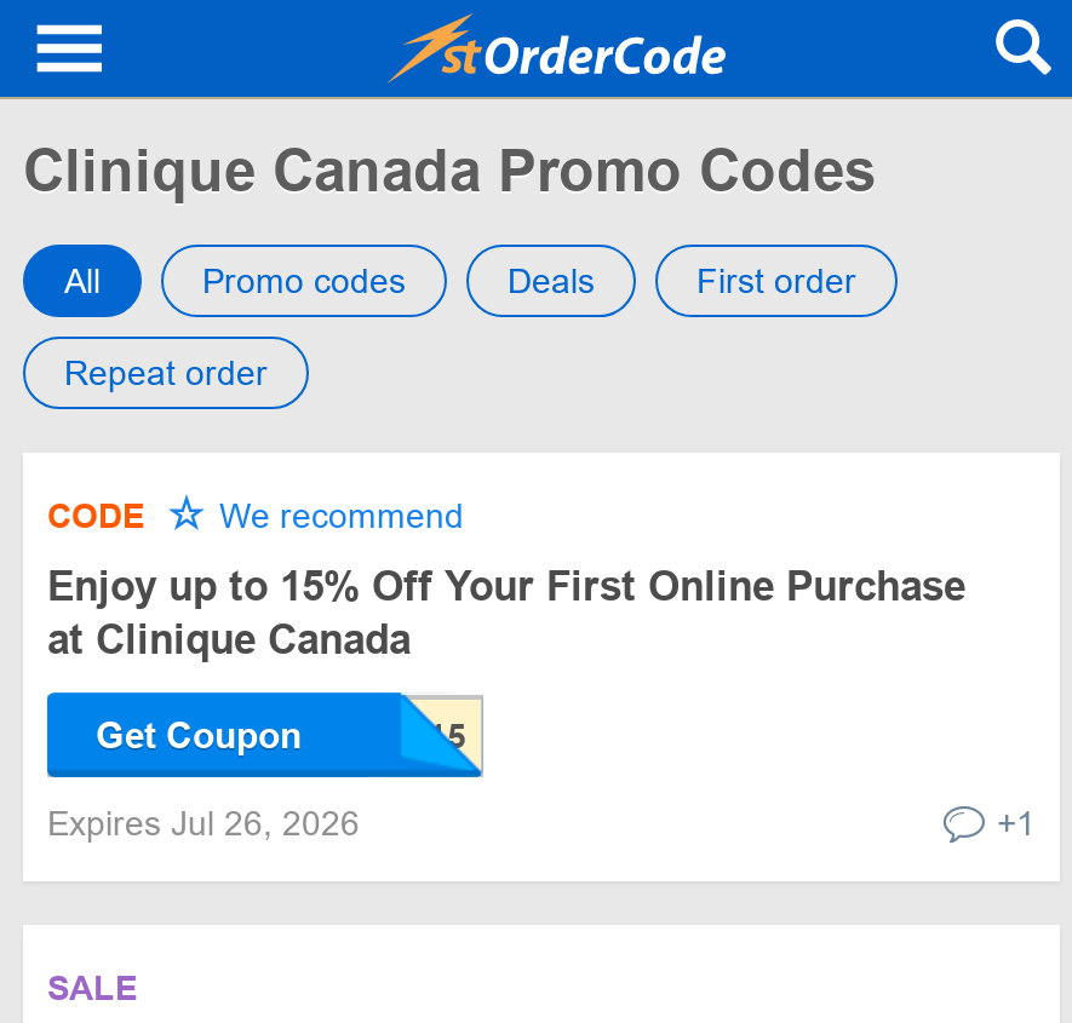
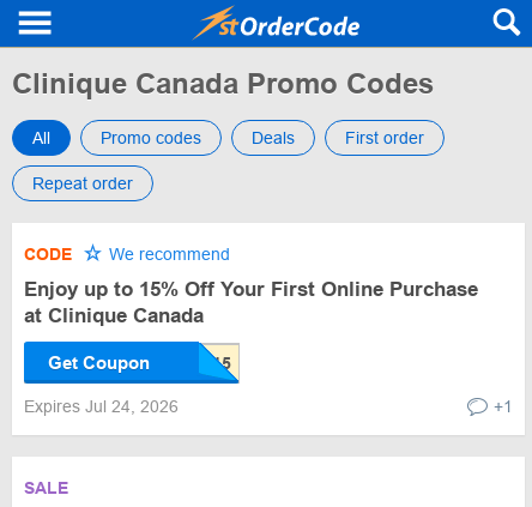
[47,804,369,843] Expires Jul 26, 2026 -> [24,397,183,416] Expires Jul 24, 2026

